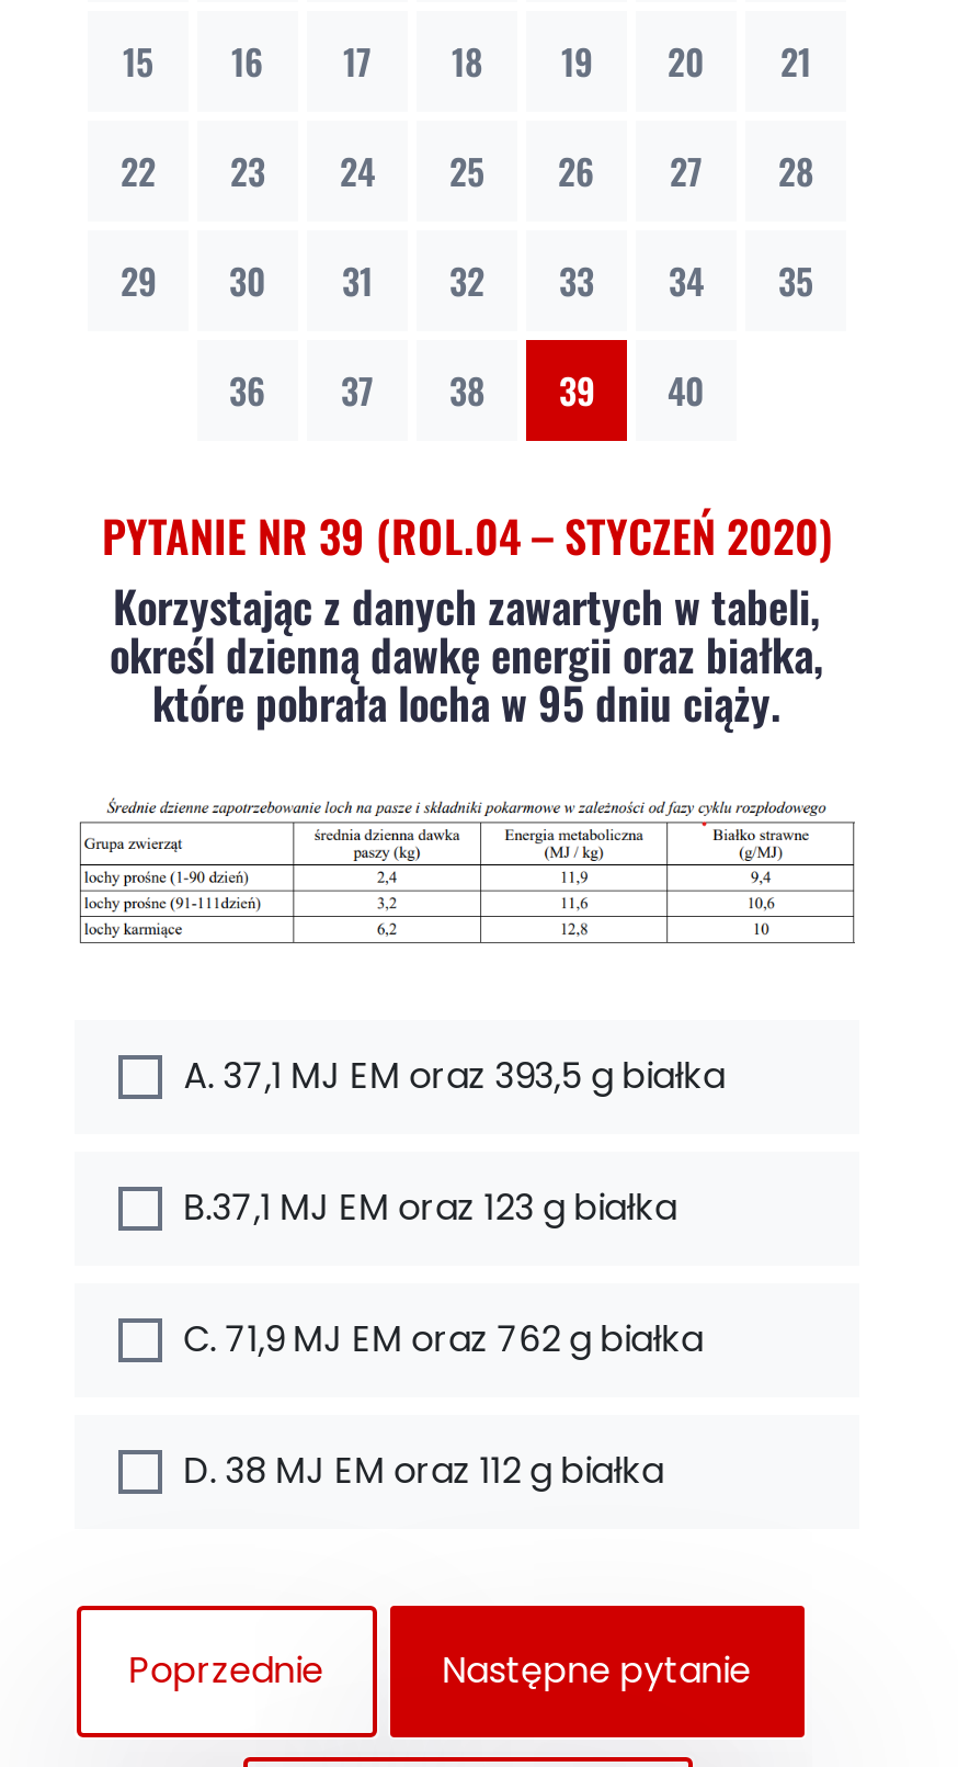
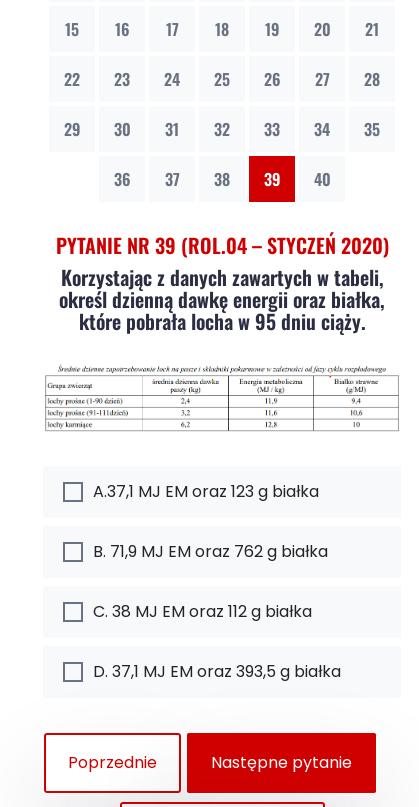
[184,1051,725,1102] A. 37,1 MJ EM oraz 393,5 g białka -> [93,480,319,503] A.37,1 MJ EM oraz 123 g białka
[184,1183,677,1233] B.37,1 MJ EM oraz 123 g białka -> [93,540,328,563] B. 71,9 MJ EM oraz 762 g białka
[184,1315,703,1365] C. 71,9 MJ EM oraz 762 g białka -> [93,600,312,623] C. 38 MJ EM oraz 112 g białka
[184,1446,664,1497] D. 38 MJ EM oraz 112 g białka -> [93,660,341,683] D. 37,1 MJ EM oraz 393,5 g białka

